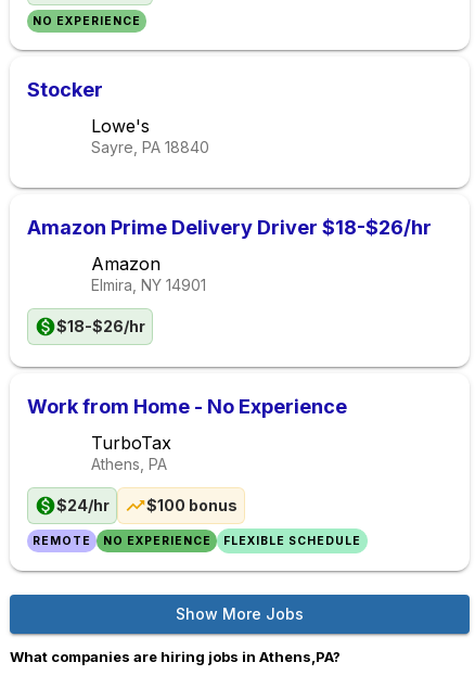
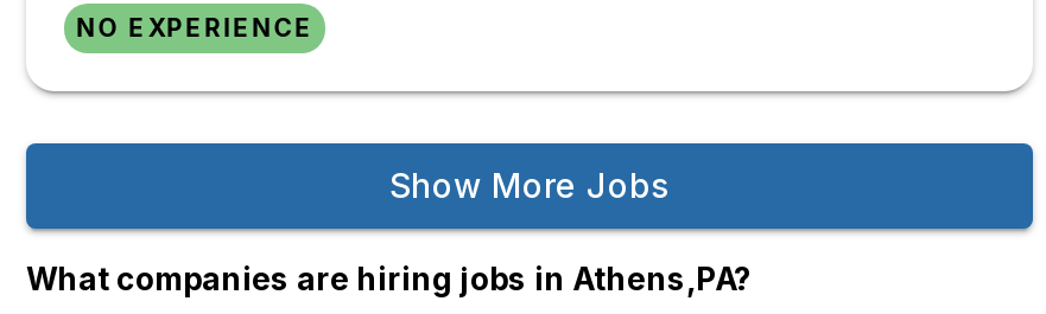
[27,78,209,156] Stocker | Lowe's | Sayre, PA 18840 -> none
[27,216,432,335] Amazon Prime Delivery Driver $18-$26/hr | Amazon | Elmira, NY 14901 | $18-$26/hr -> none
[27,395,361,548] Work from Home - No Experience | TurboTax | Athens, PA | $24/hr | $100 bonus | REMOTE | NO EXPERIENCE | FLEXIBLE SCHEDULE -> none

